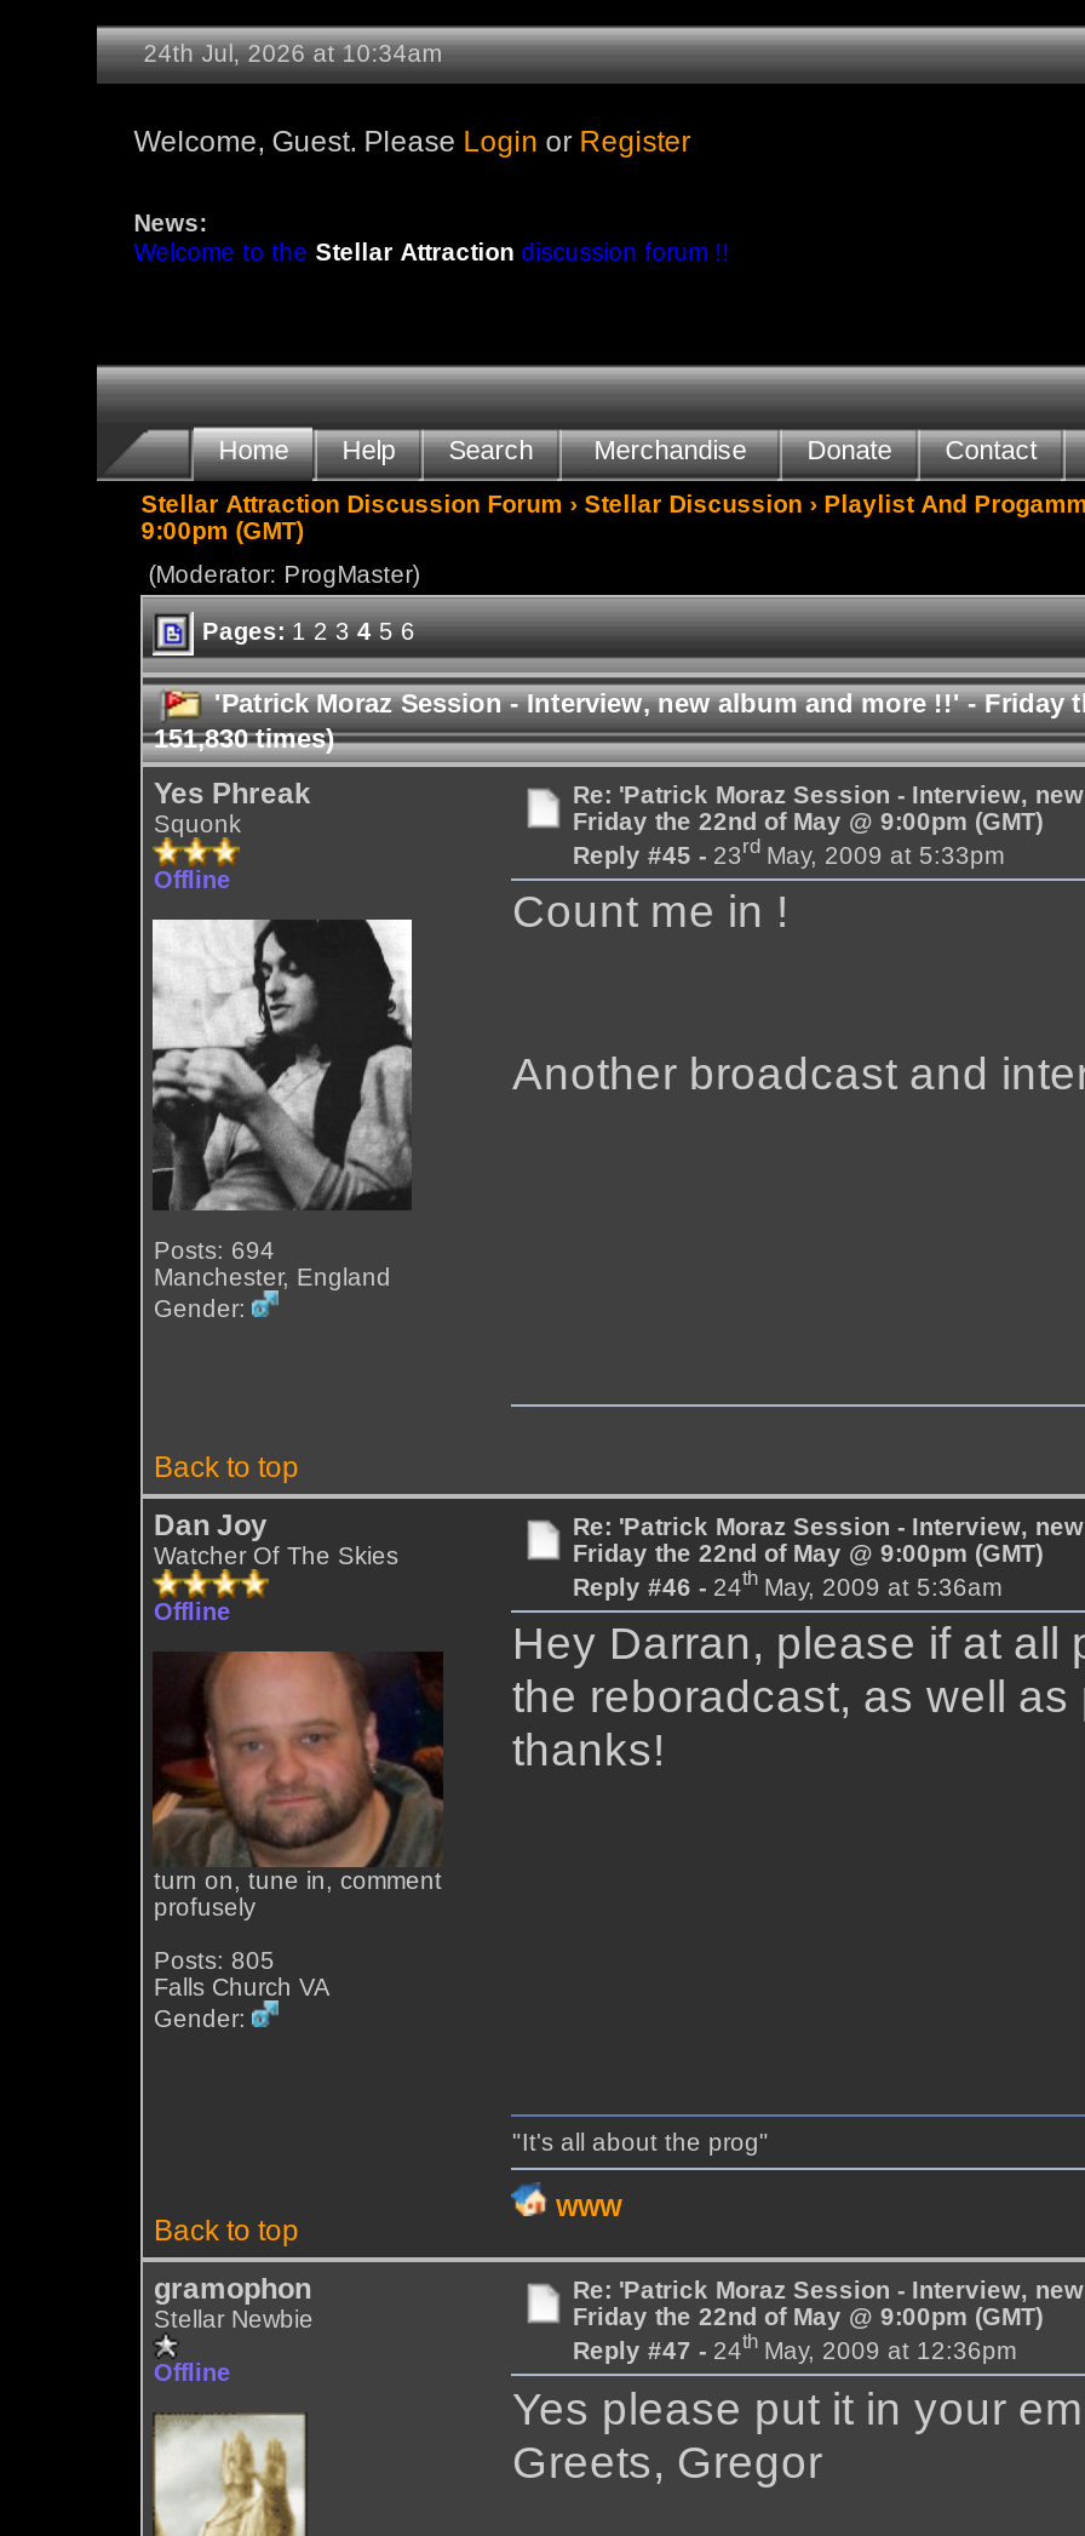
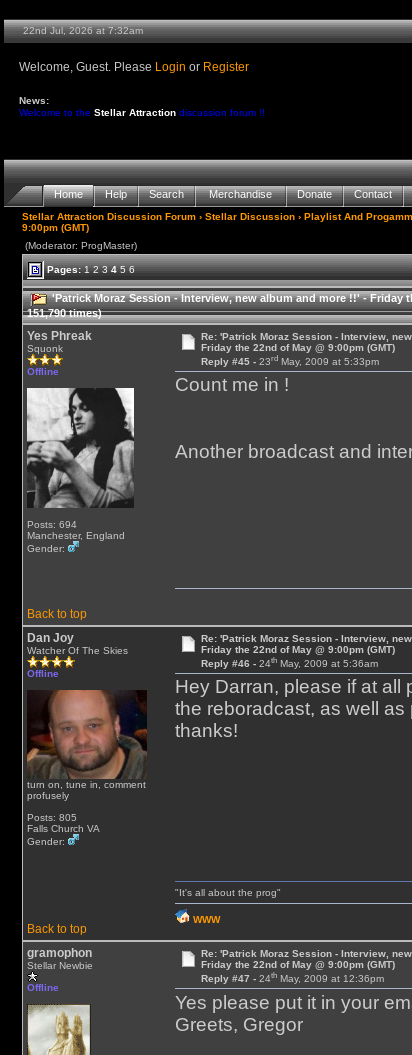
[143,40,441,67] 24th Jul, 2026 at 10:34am -> [23,25,143,36] 22nd Jul, 2026 at 7:32am
[154,723,335,752] 151,830 times) -> [27,307,102,319] 151,790 times)

